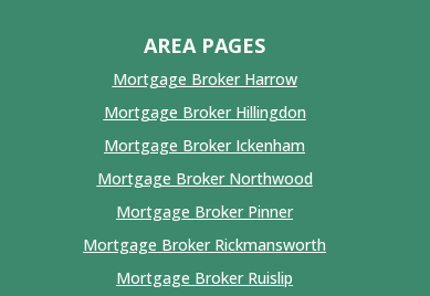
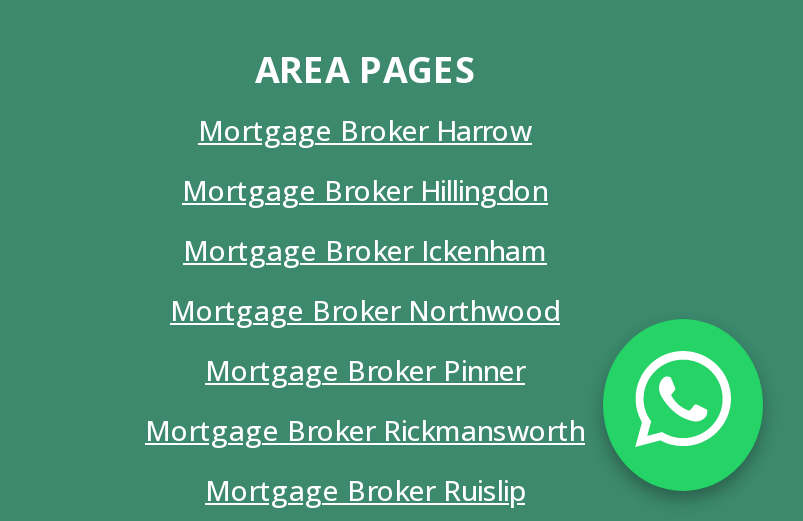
none -> [603,319,763,497] [image]

